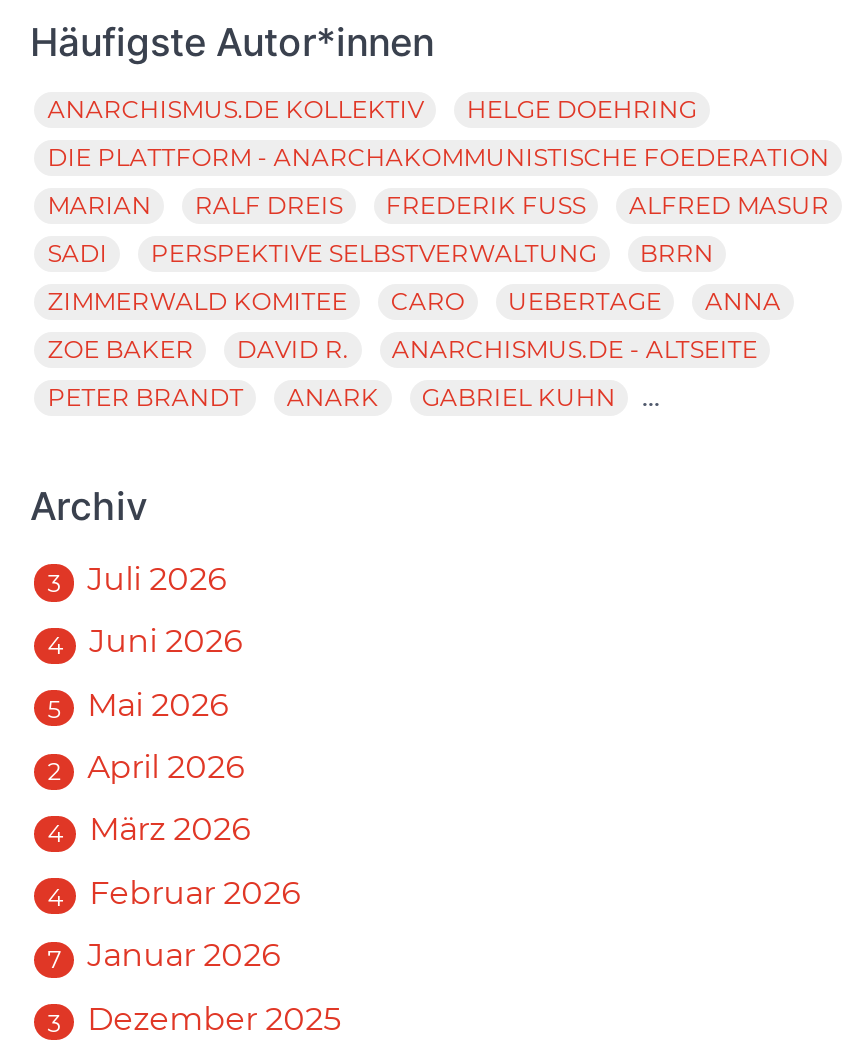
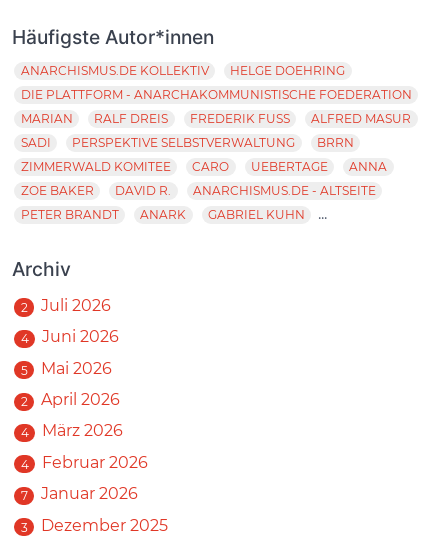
[48,560,227,598] 3 Juli 2026 -> [21,296,111,315] 2 Juli 2026

